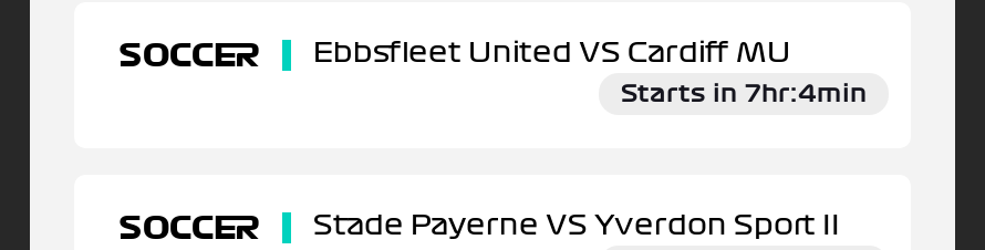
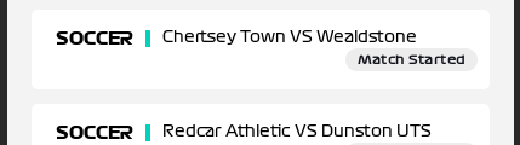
[313,40,791,66] Ebbsfleet United VS Cardiff MU -> [162,30,417,45] Chertsey Town VS Wealdstone
[621,82,867,106] Starts in 7hr:4min -> [358,53,465,66] Match Started
[313,212,840,239] Stade Payerne VS Yverdon Sport II -> [162,124,432,139] Redcar Athletic VS Dunston UTS

